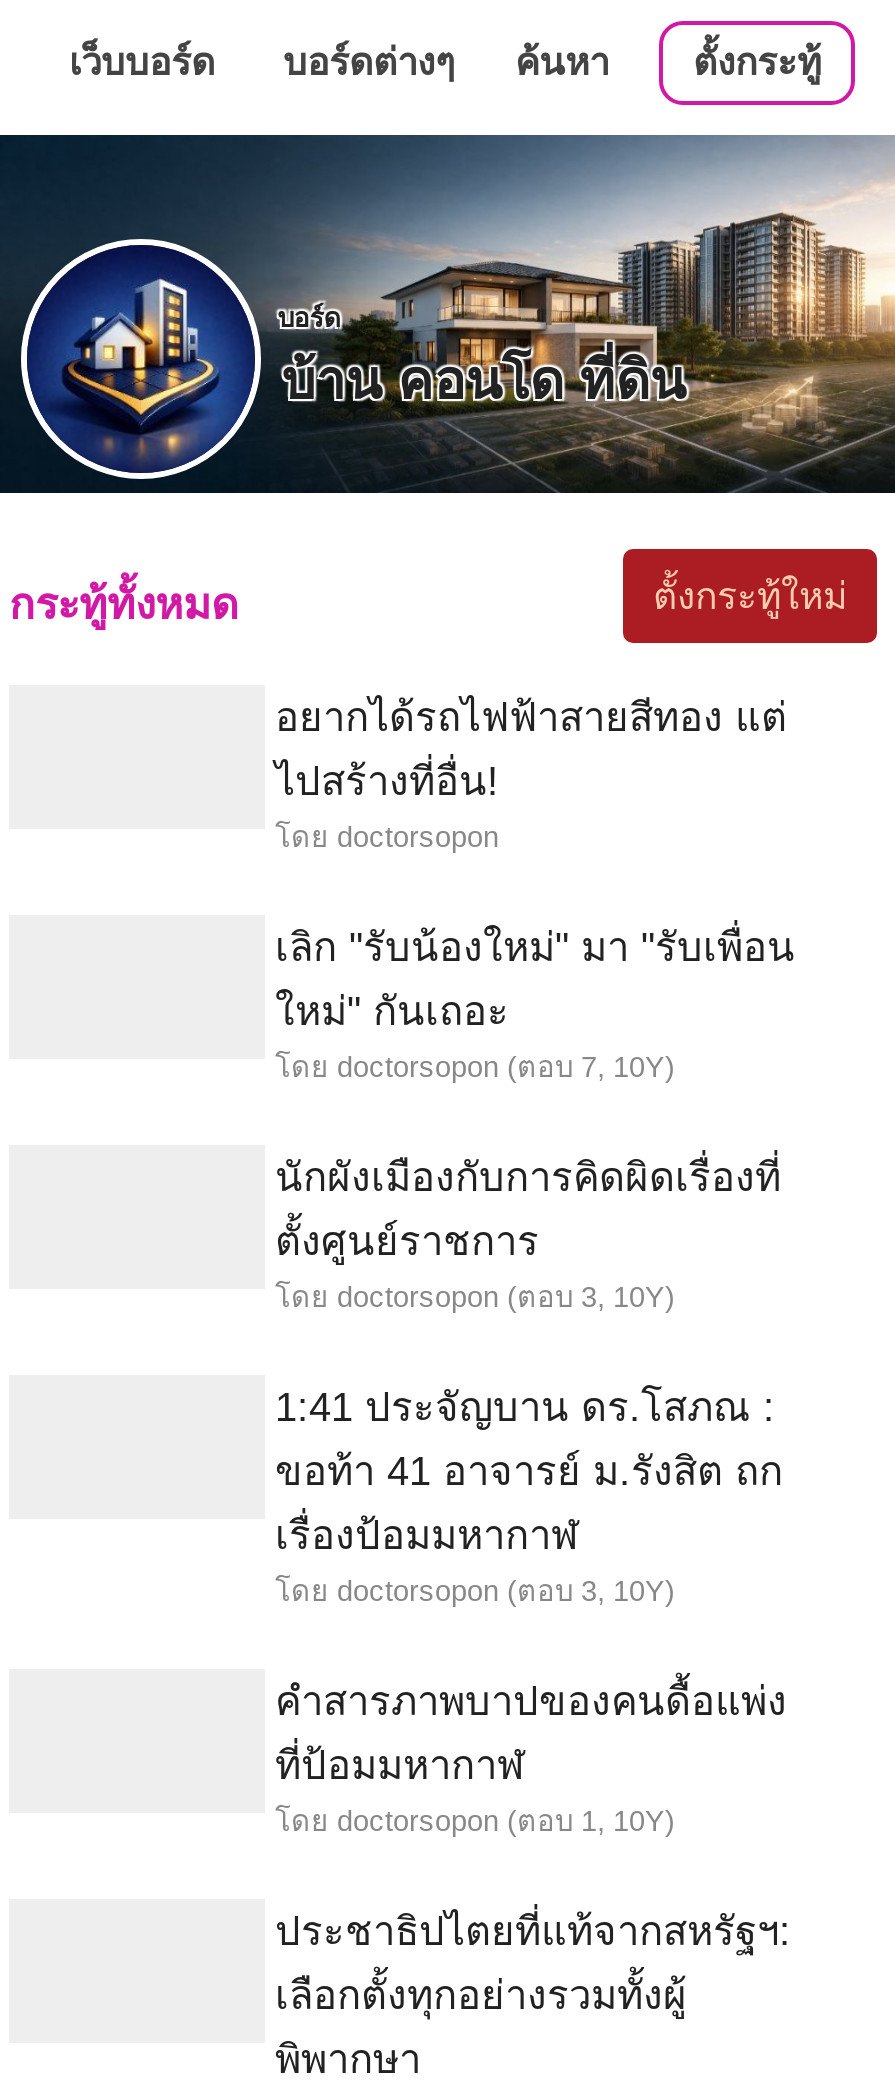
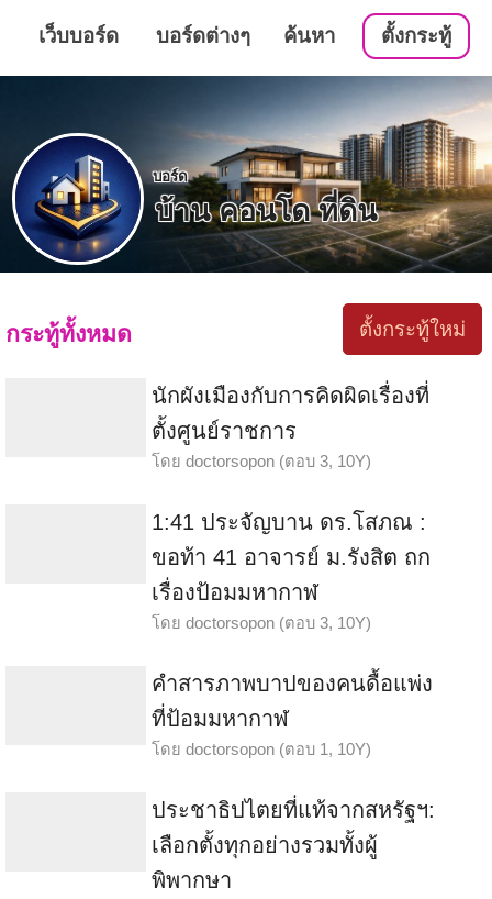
[275,695,795,1083] อยากได้รถไฟฟ้าสายสีทอง แต่ | ไปสร้างที่อื่น! | โดยdoctorsopon | เลิก "รับน้องใหม่" มา "รับเพื่อน | ใหม่" กันเถอะ | โดยdoctorsopon (ตอบ 7, 10Y) -> none

